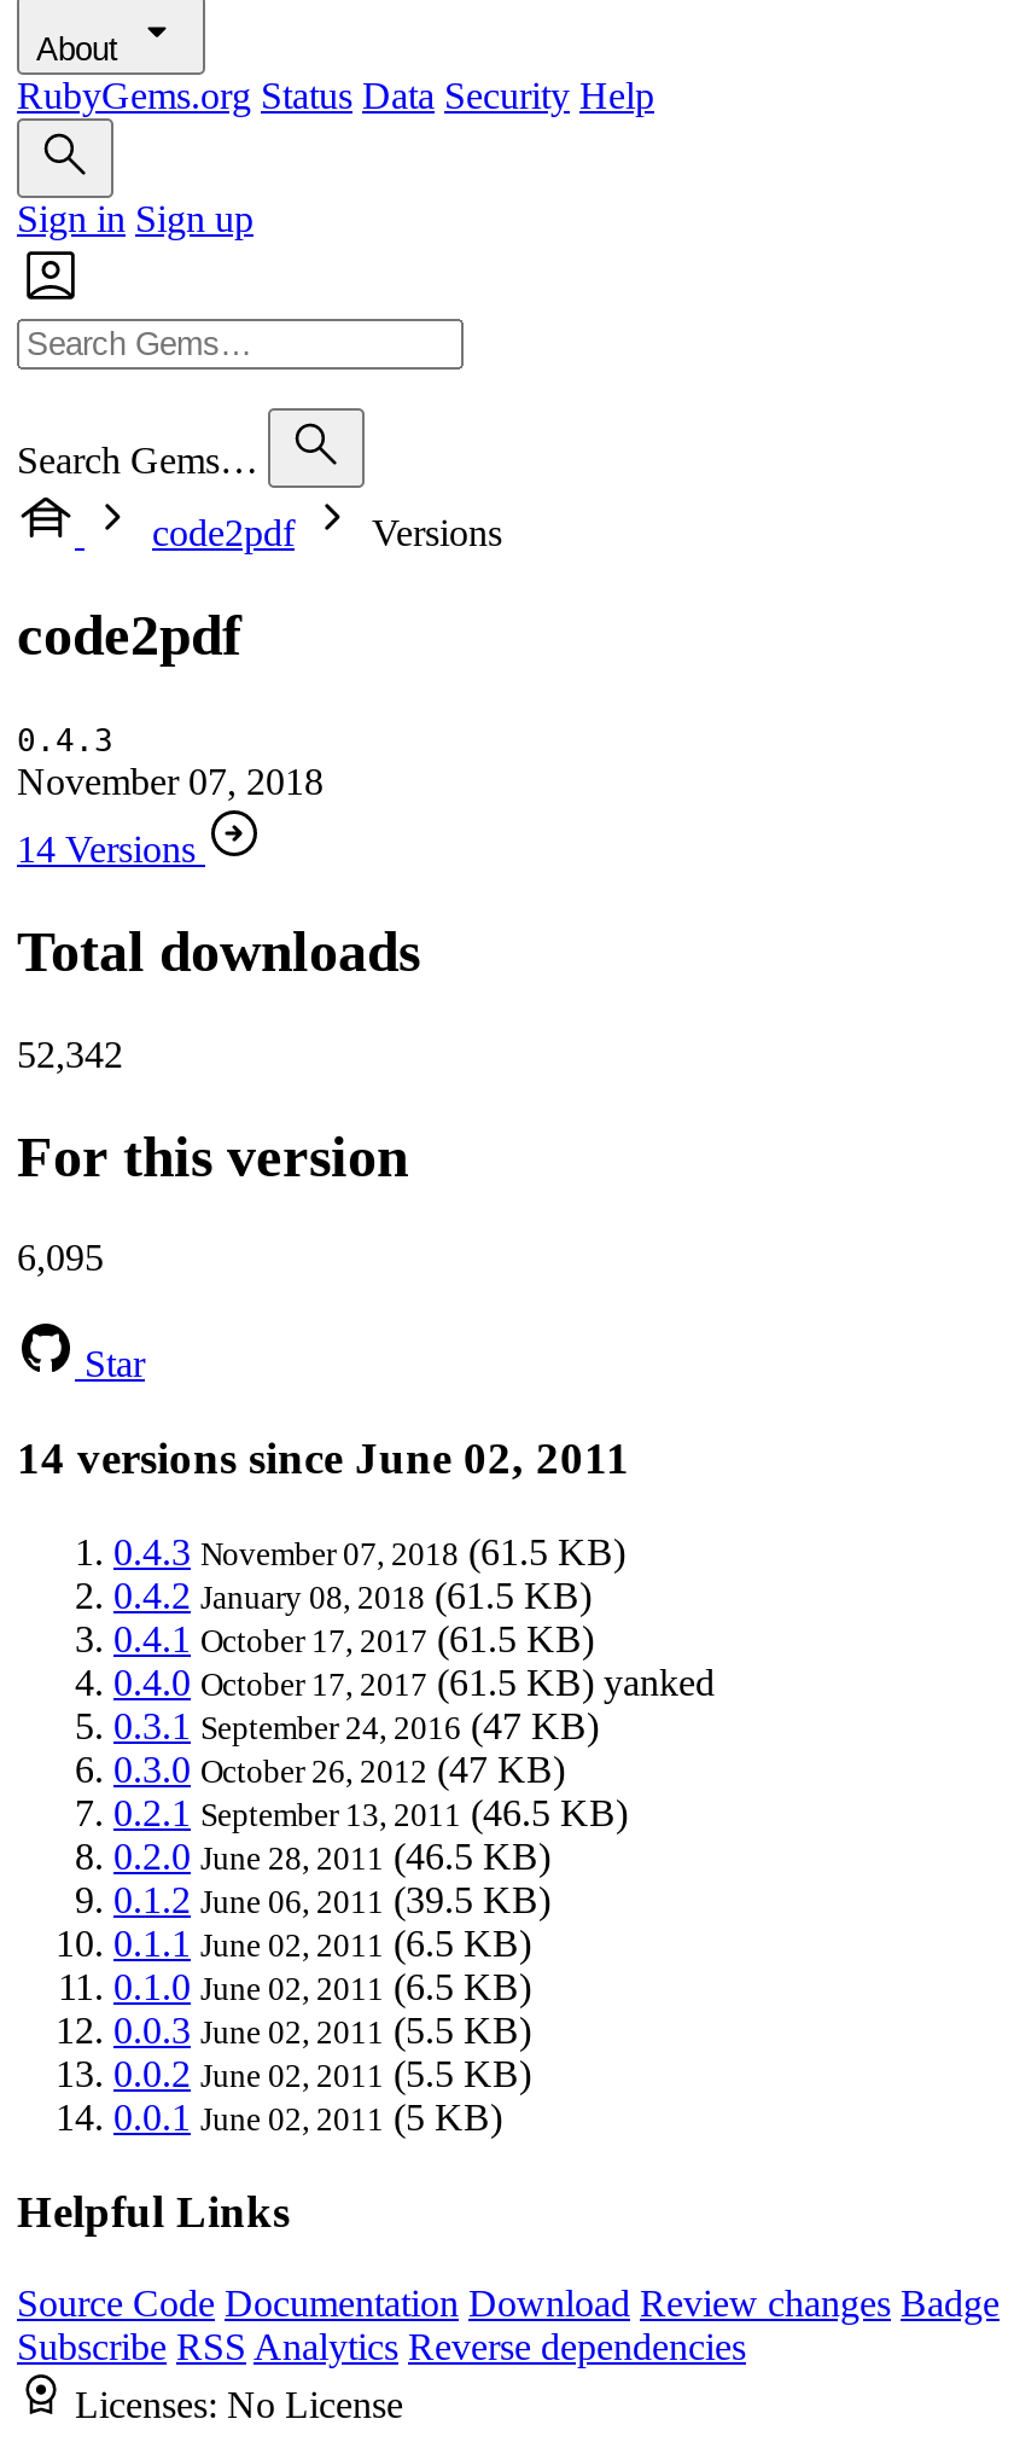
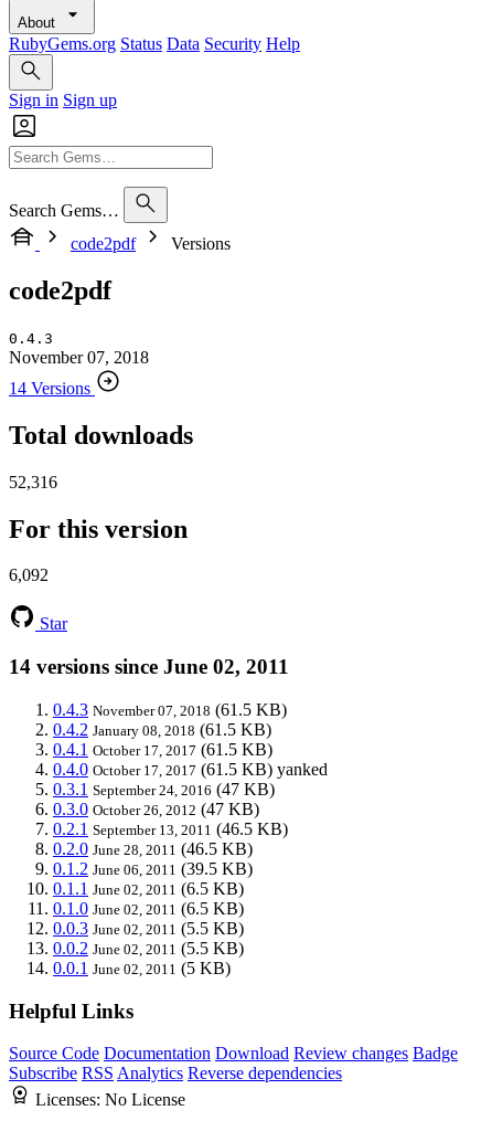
[17,1033,123,1074] 52,342 -> [9,472,57,491] 52,316
[17,1238,104,1279] 6,095 -> [9,566,49,585] 6,092

